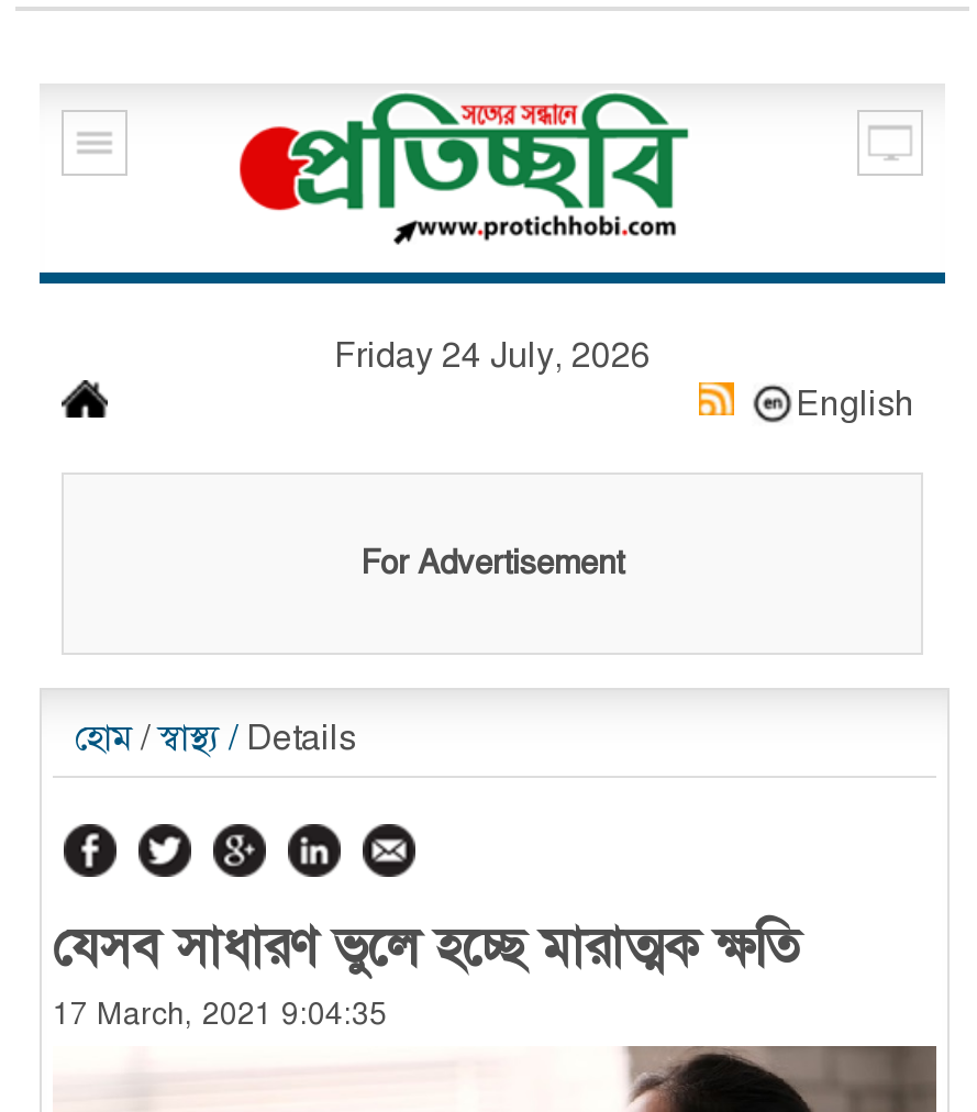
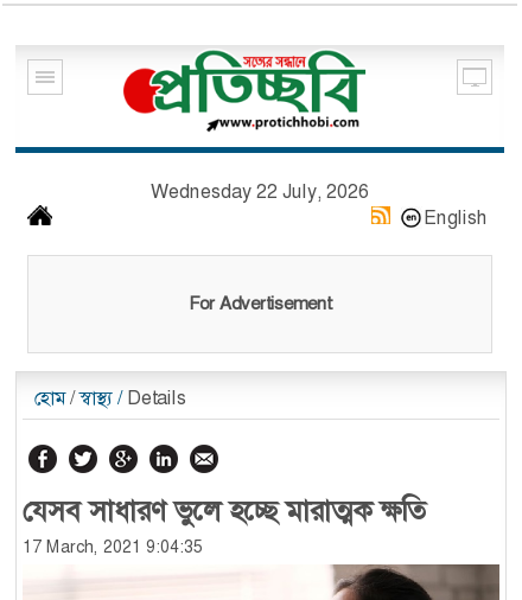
[334,331,651,377] Friday 24 July, 2026 -> [151,178,369,203] Wednesday 22 July, 2026

